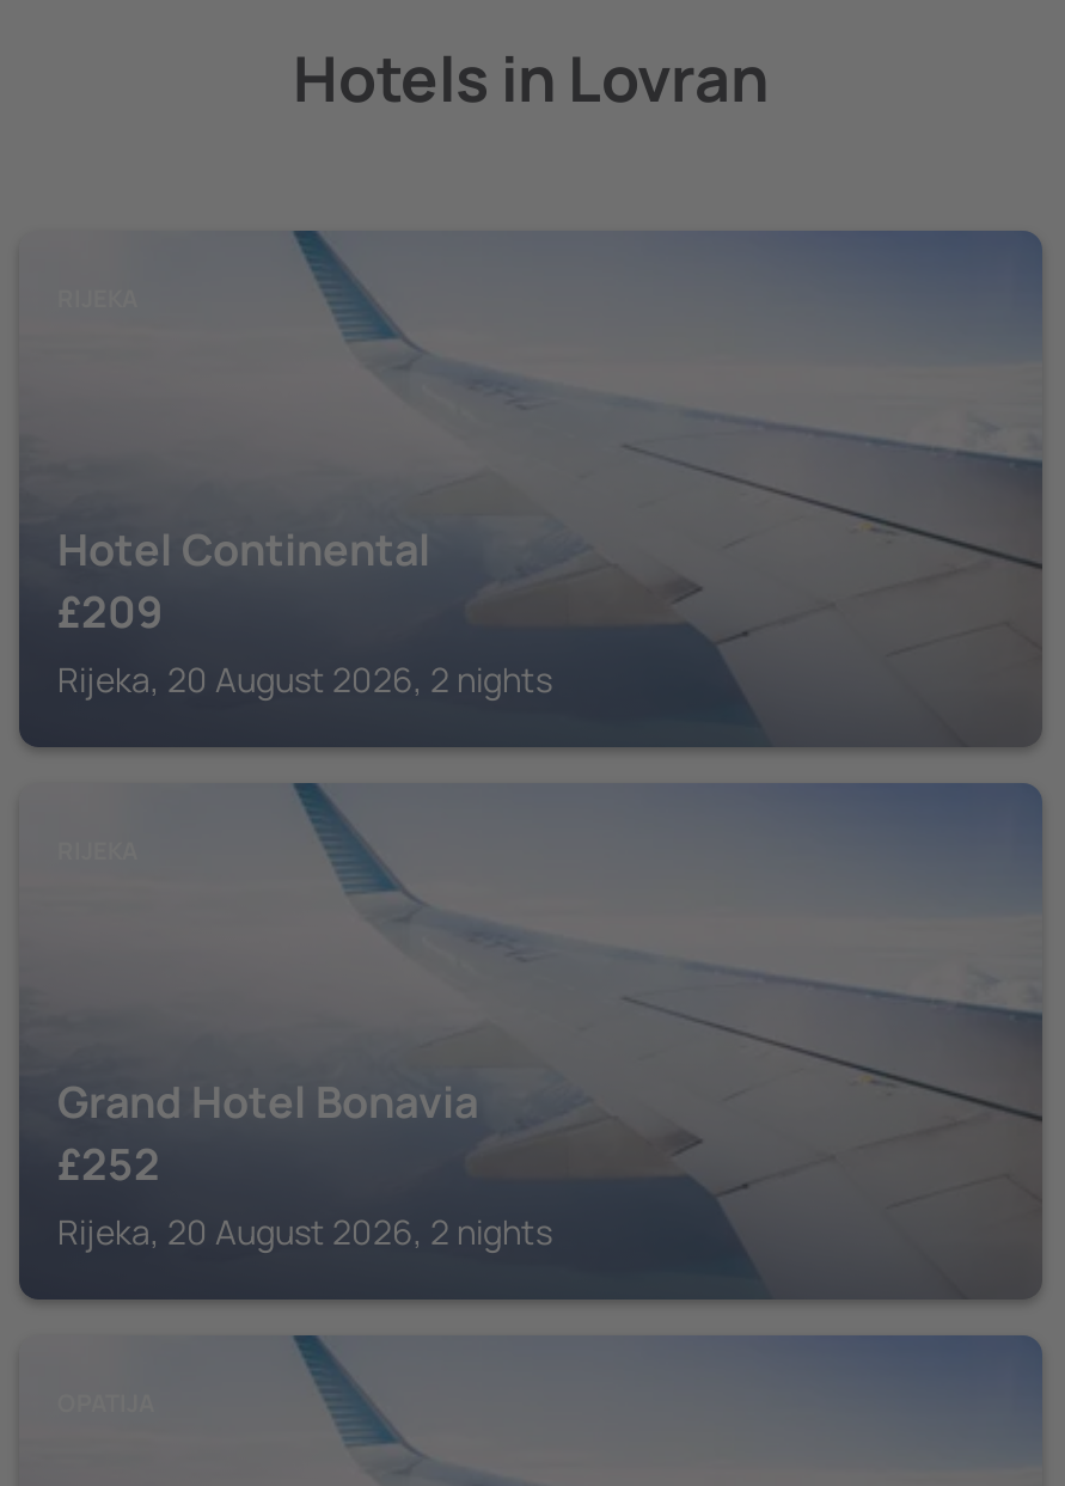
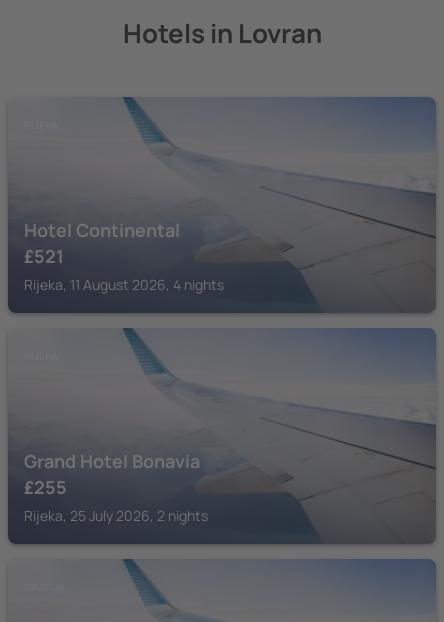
[57,582,163,640] £209 -> [24,244,64,268] £521
[57,656,552,702] Rijeka, 20 August 2026, 2 nights -> [24,275,224,294] Rijeka, 11 August 2026, 4 nights
[57,1135,160,1192] £252 -> [24,475,67,499] £255
[57,1209,552,1254] Rijeka, 20 August 2026, 2 nights -> [24,506,208,525] Rijeka, 25 July 2026, 2 nights

